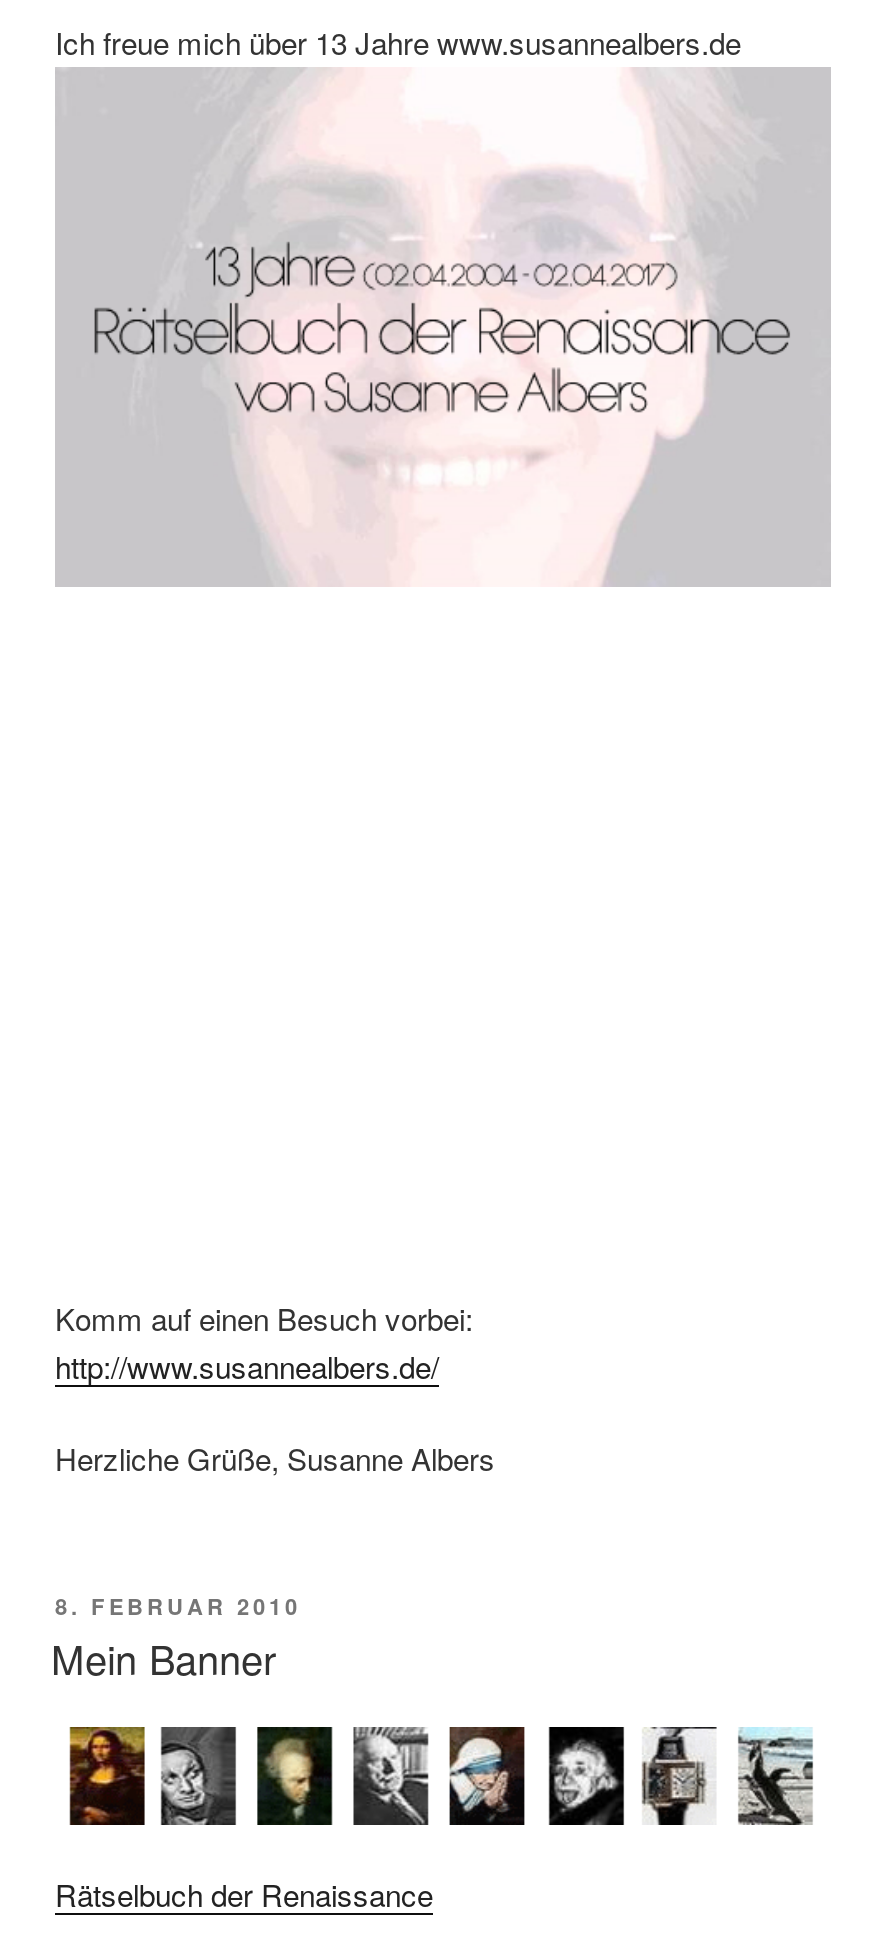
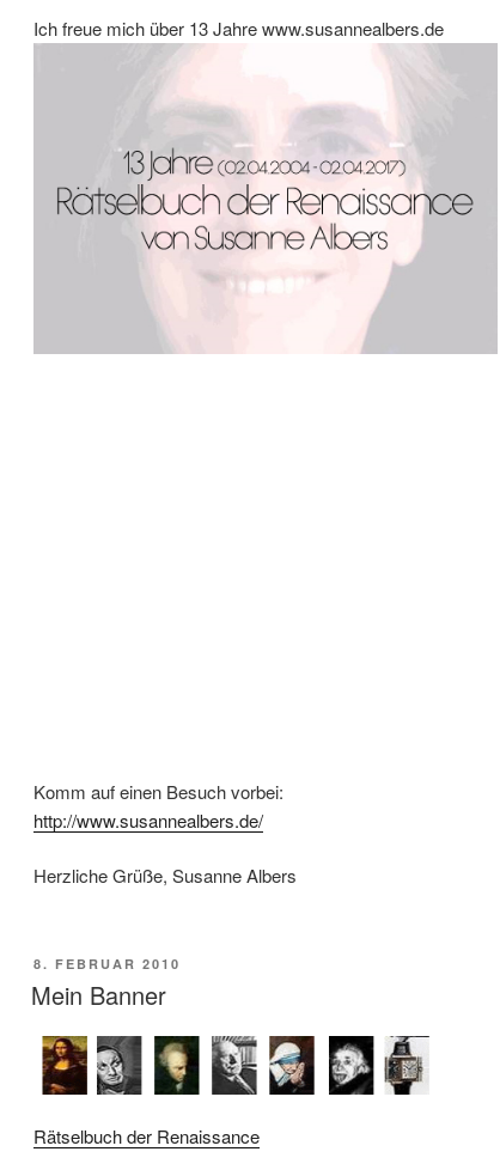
[735,1727,815,1827] [image] -> none

